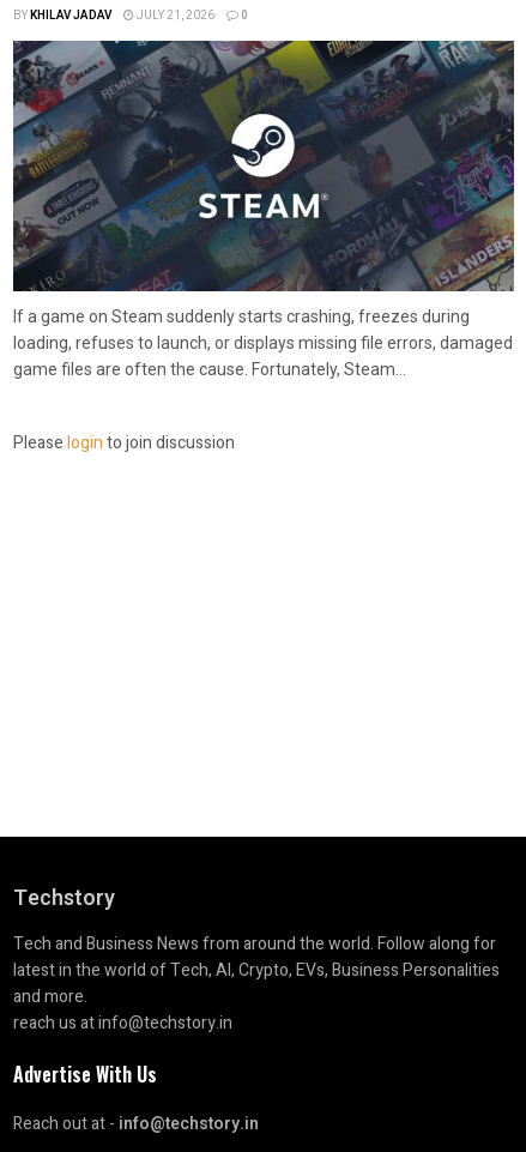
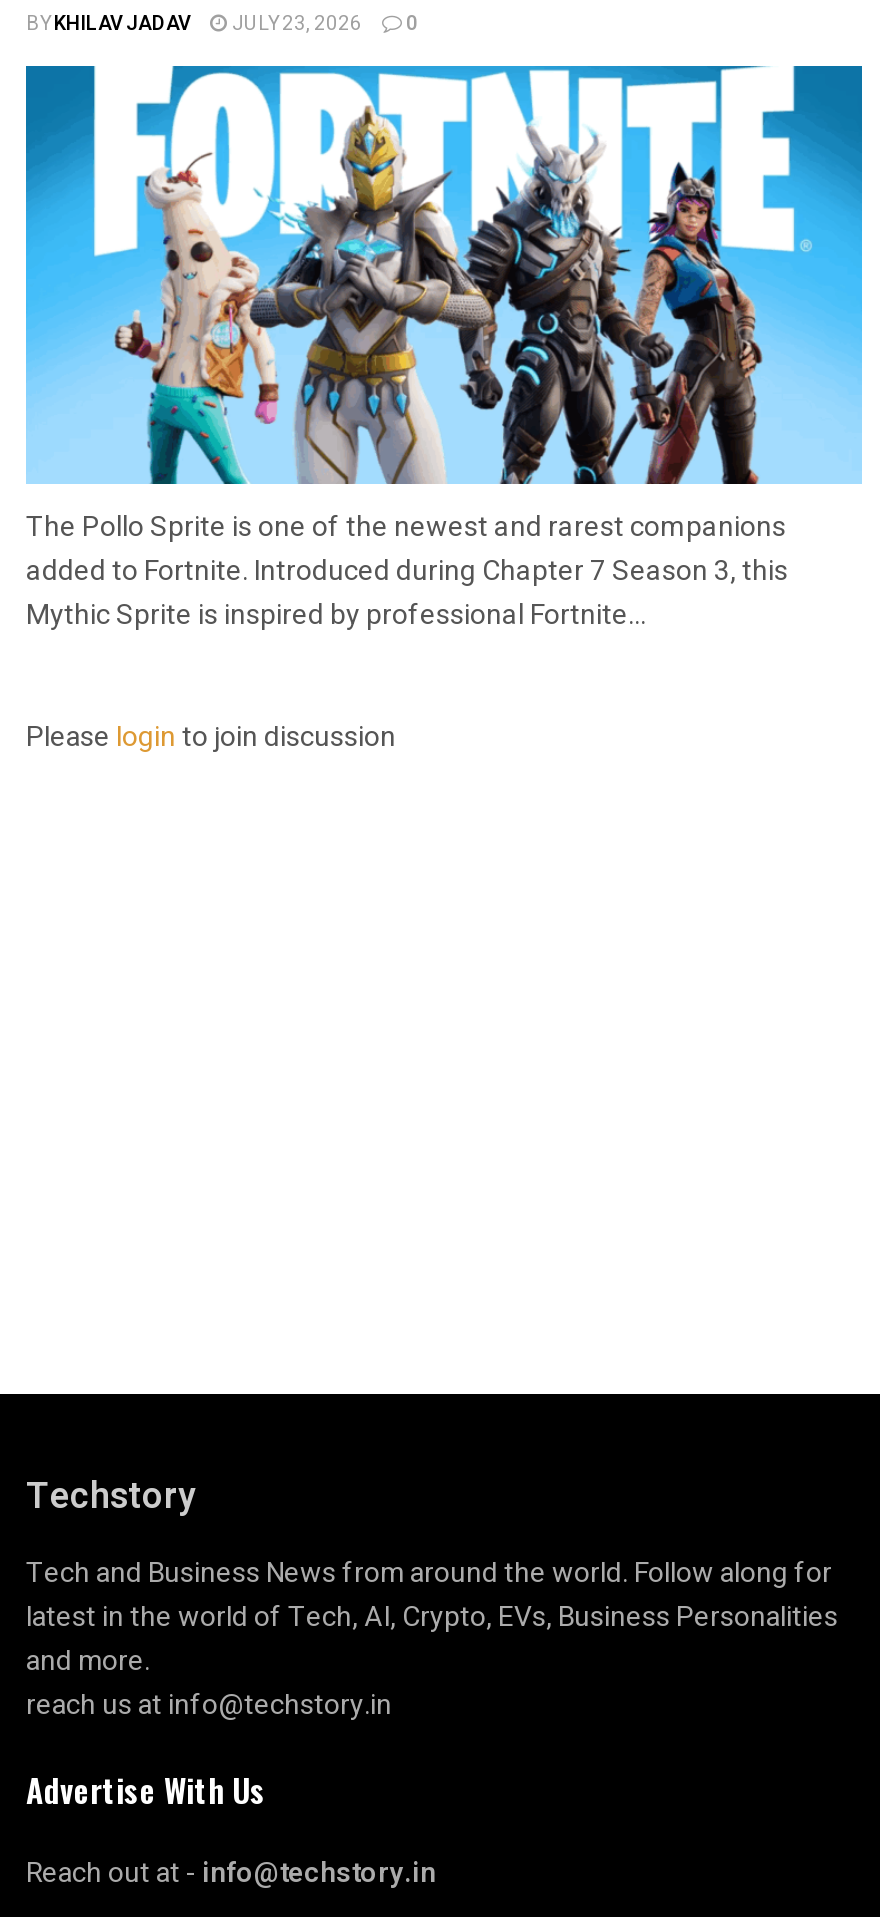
[13,7,248,24] BY KHILAV JADAV JULY 21, 2026 0 -> [26,10,418,38] BY KHILAV JADAV JULY 23, 2026 0
[12,40,515,379] [image] | If a game on Steam suddenly starts crashing, freezes during | loading, refuses to launch, or displays missing file errors, damaged | game files are often the cause. Fortunately, Steam... -> [24,64,864,630] [image] | The Pollo Sprite is one of the newest and rarest companions | added to Fortnite. Introduced during Chapter 7 Season 3, this | Mythic Sprite is inspired by professional Fortnite...

